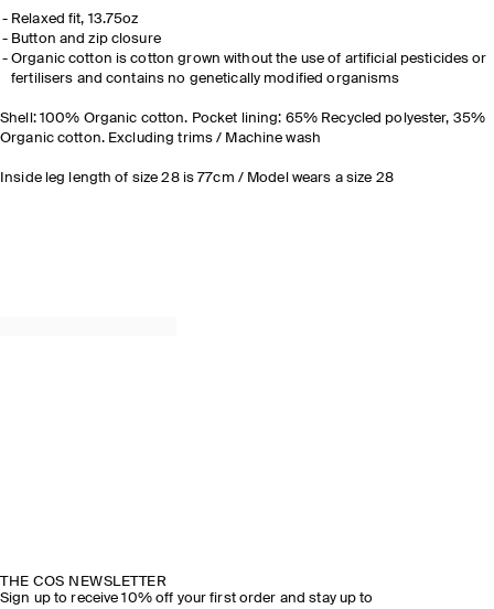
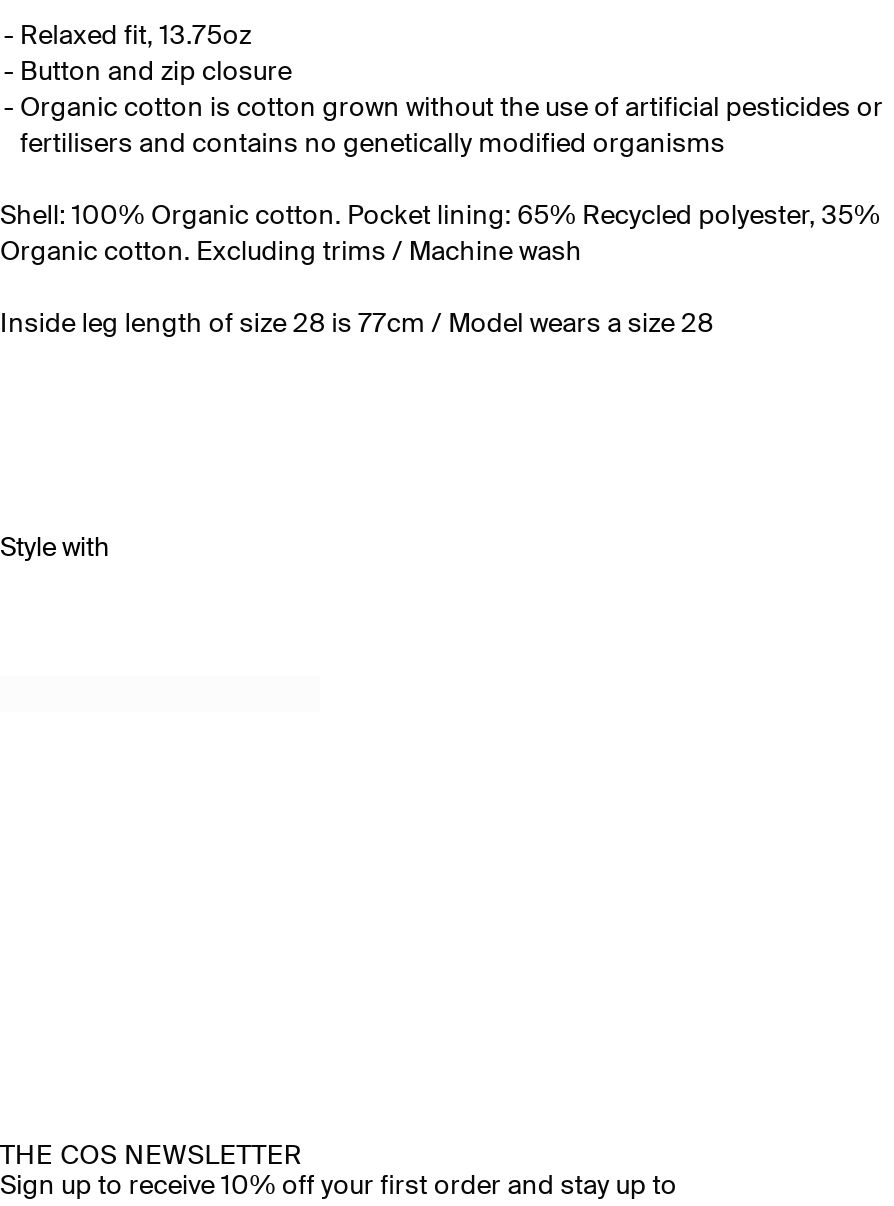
none -> [0,536,110,562] Style with

